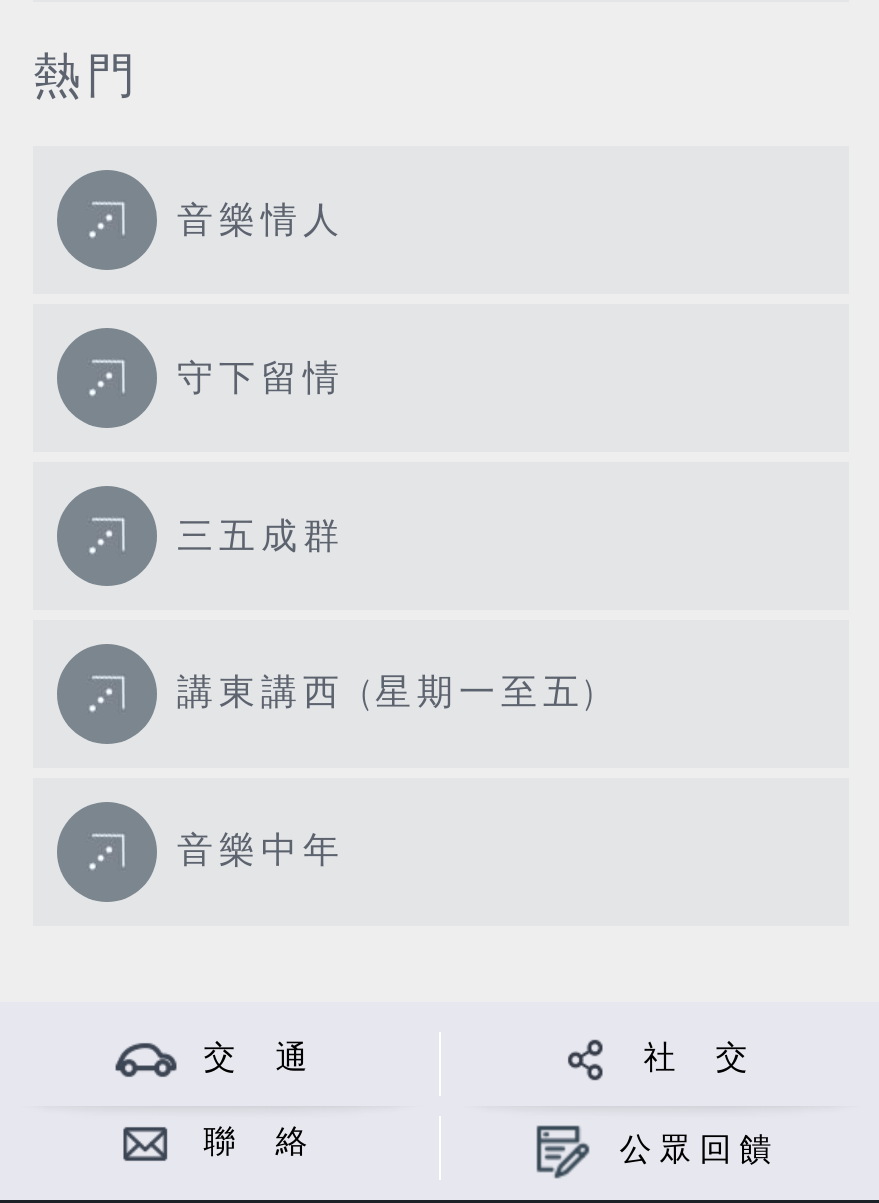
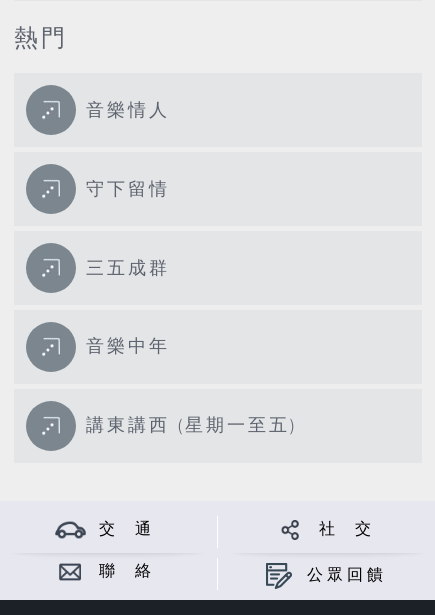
moved [177,673,599,715] -> [86,415,297,436]: 講東講西 (星期一至五)
moved [177,830,345,872] -> [86,336,170,357]: 音樂中年

